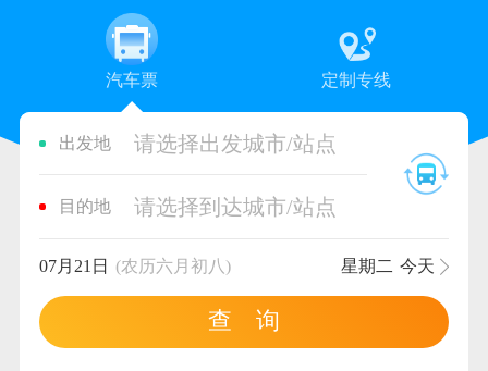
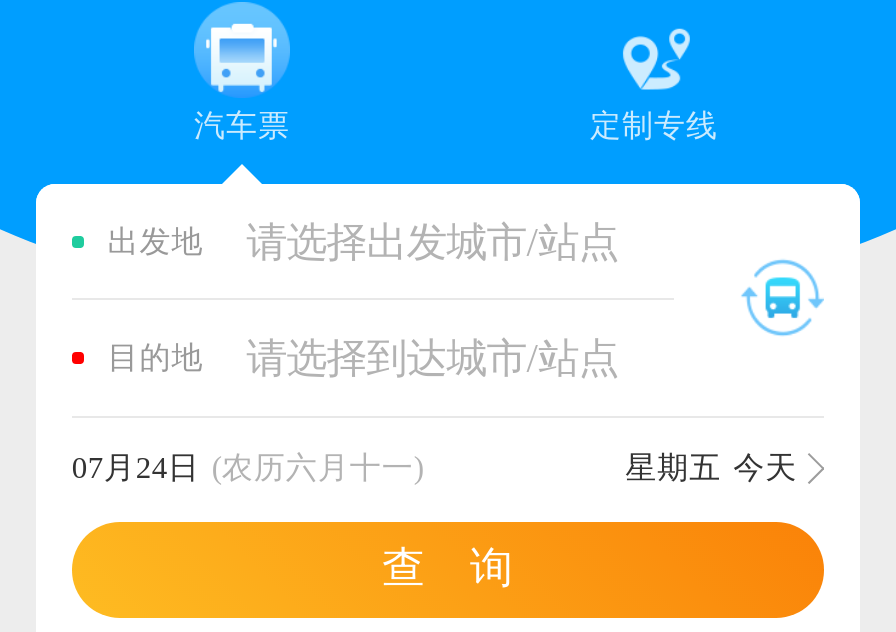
[39,257,231,276] 07月21日 (农历六月初八) -> [72,451,424,485] 07月24日 (农历六月十一)
[341,257,434,276] 星期二 今天 -> [625,451,797,485] 星期五 今天

